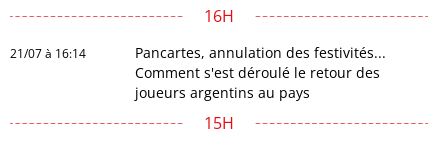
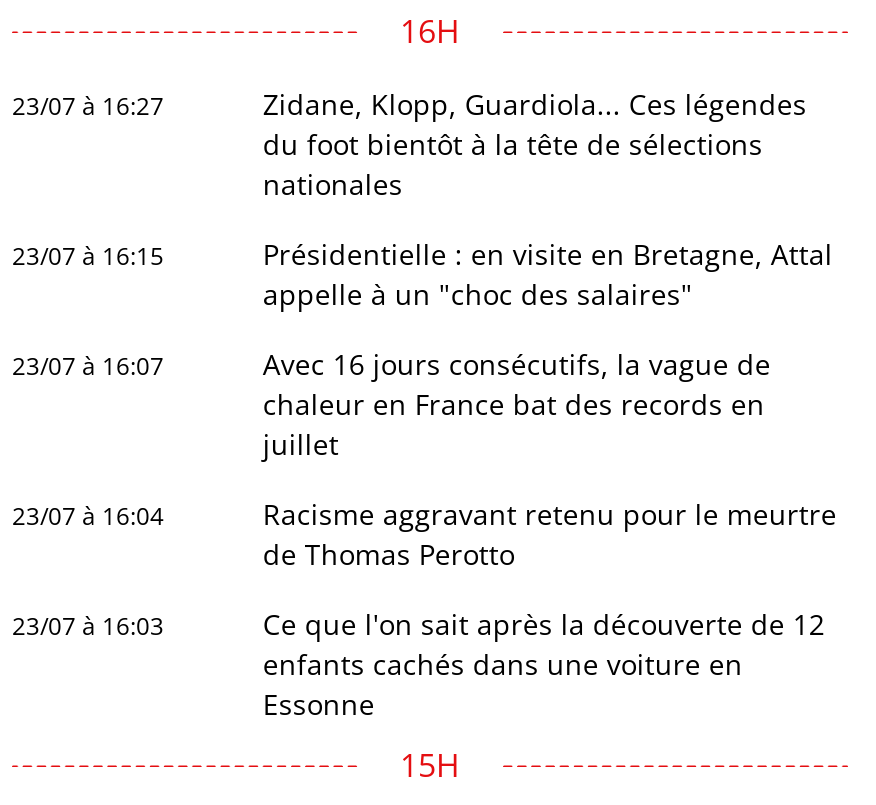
[10,43,386,102] 21/07 à 16:14 | Pancartes, annulation des festivités... | Comment s'est déroulé le retour des | joueurs argentins au pays -> [12,85,837,723] 23/07 à 16:27 | Zidane, Klopp, Guardiola... Ces légendes | du foot bientôt à la tête de sélections | nationales | 23/07 à 16:15 | Présidentielle : en visite en Bretagne, Attal | appelle à un "choc des salaires" | 23/07 à 16:07 | Avec 16 jours consécutifs, la vague de | chaleur en France bat des records en | juillet | 23/07 à 16:04 | Racisme aggravant retenu pour le meurtre | de Thomas Perotto | 23/07 à 16:03 | Ce que l'on sait après la découverte de 12 | enfants cachés dans une voiture en | Essonne

